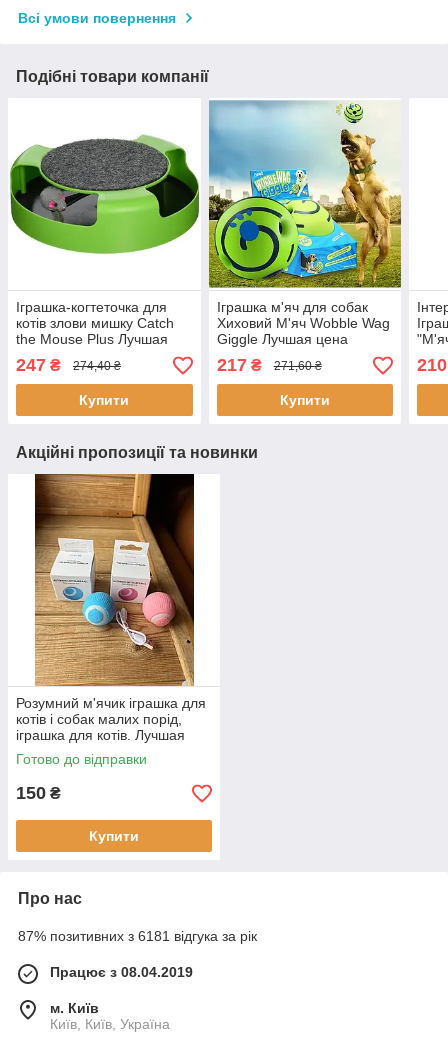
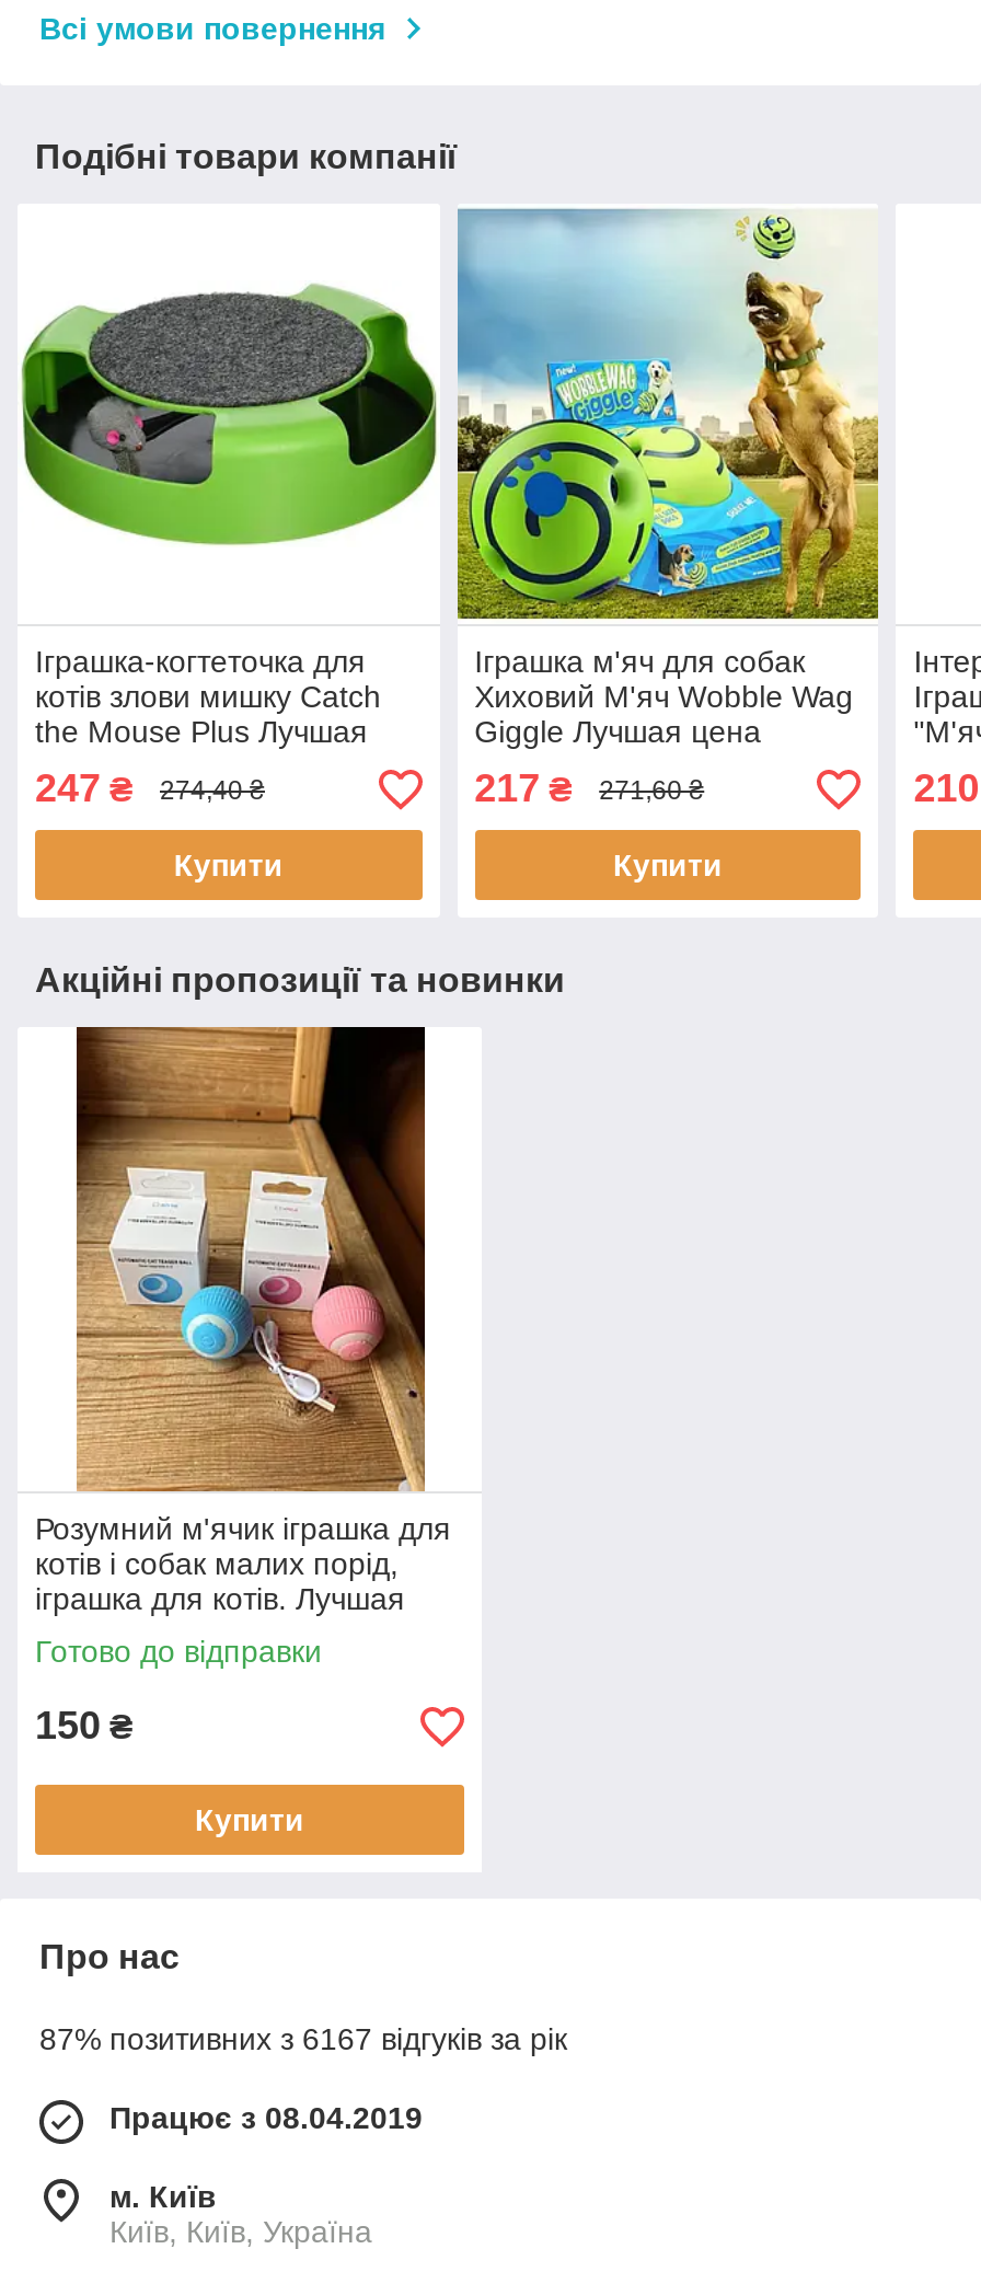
[18,928,257,944] 87% позитивних з 6181 відгука за рік -> [39,2022,567,2057] 87% позитивних з 6167 відгуків за рік

